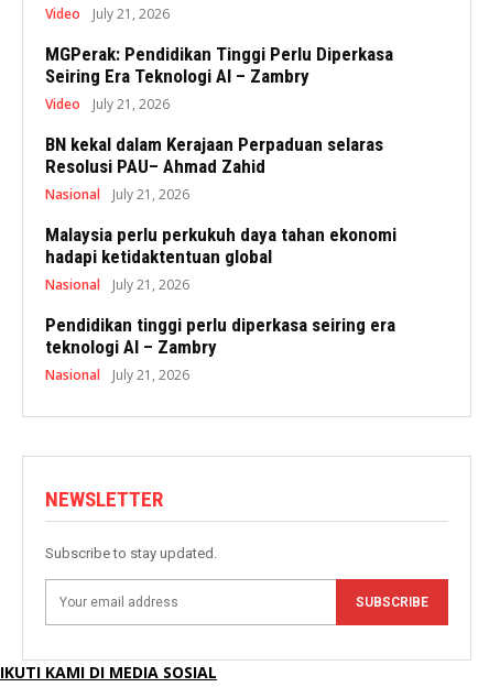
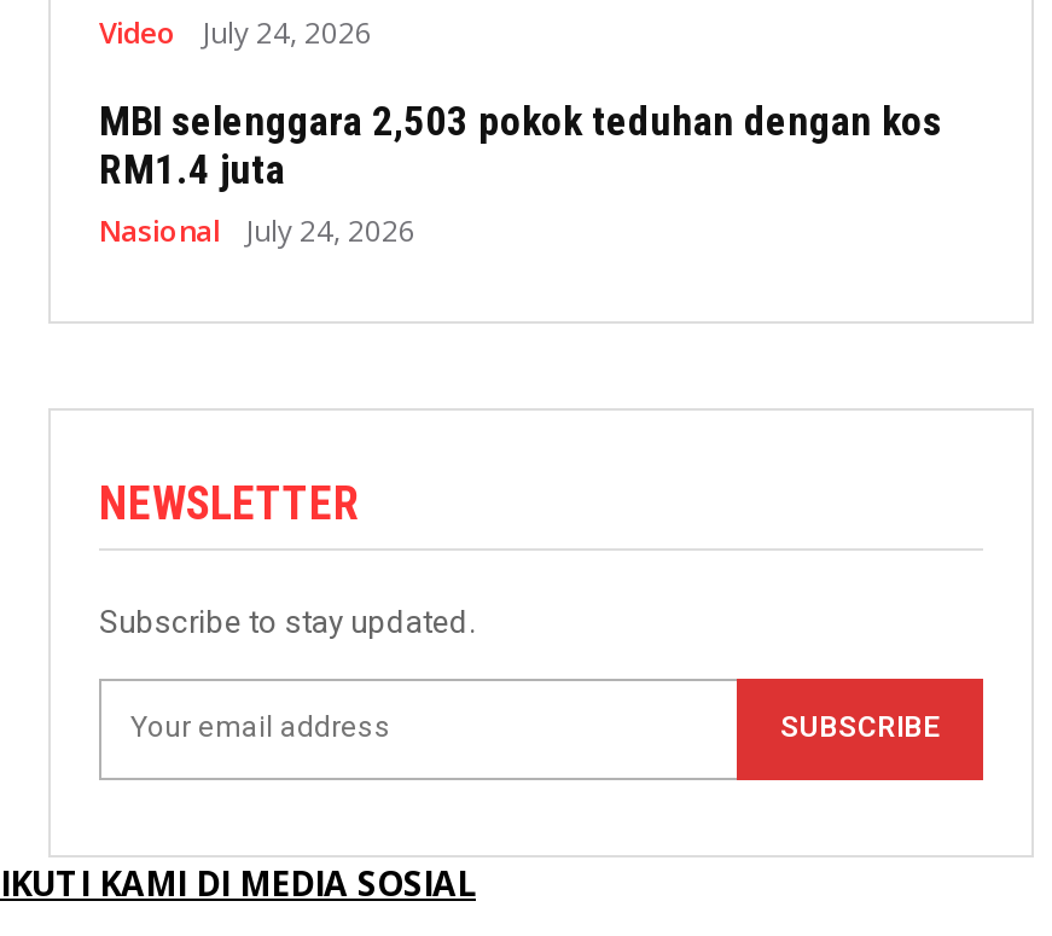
[45,5,393,178] July 21, 2026 | MGPerak: Pendidikan Tinggi Perlu Diperkasa | Seiring Era Teknologi AI – Zambry | Video | July 21, 2026 | BN kekal dalam Kerajaan Perpaduan selaras | Resolusi PAU– Ahmad Zahid -> [99,11,942,192] July 24, 2026 | MBI selenggara 2,503 pokok teduhan dengan kos | RM1.4 juta
[45,186,396,385] July 21, 2026 | Malaysia perlu perkukuh daya tahan ekonomi | hadapi ketidaktentuan global | Nasional | July 21, 2026 | Pendidikan tinggi perlu diperkasa seiring era | teknologi AI – Zambry | Nasional | July 21, 2026 -> [246,209,415,250] July 24, 2026

